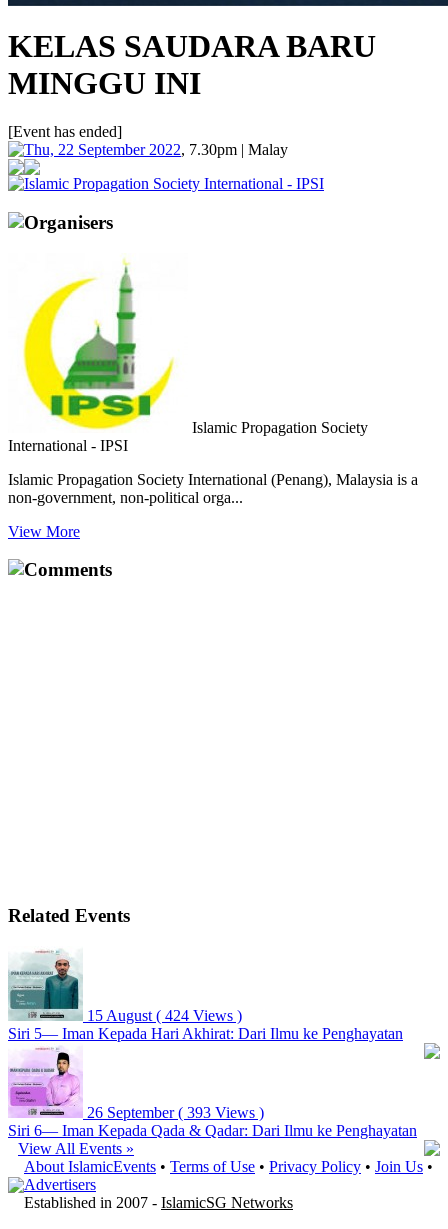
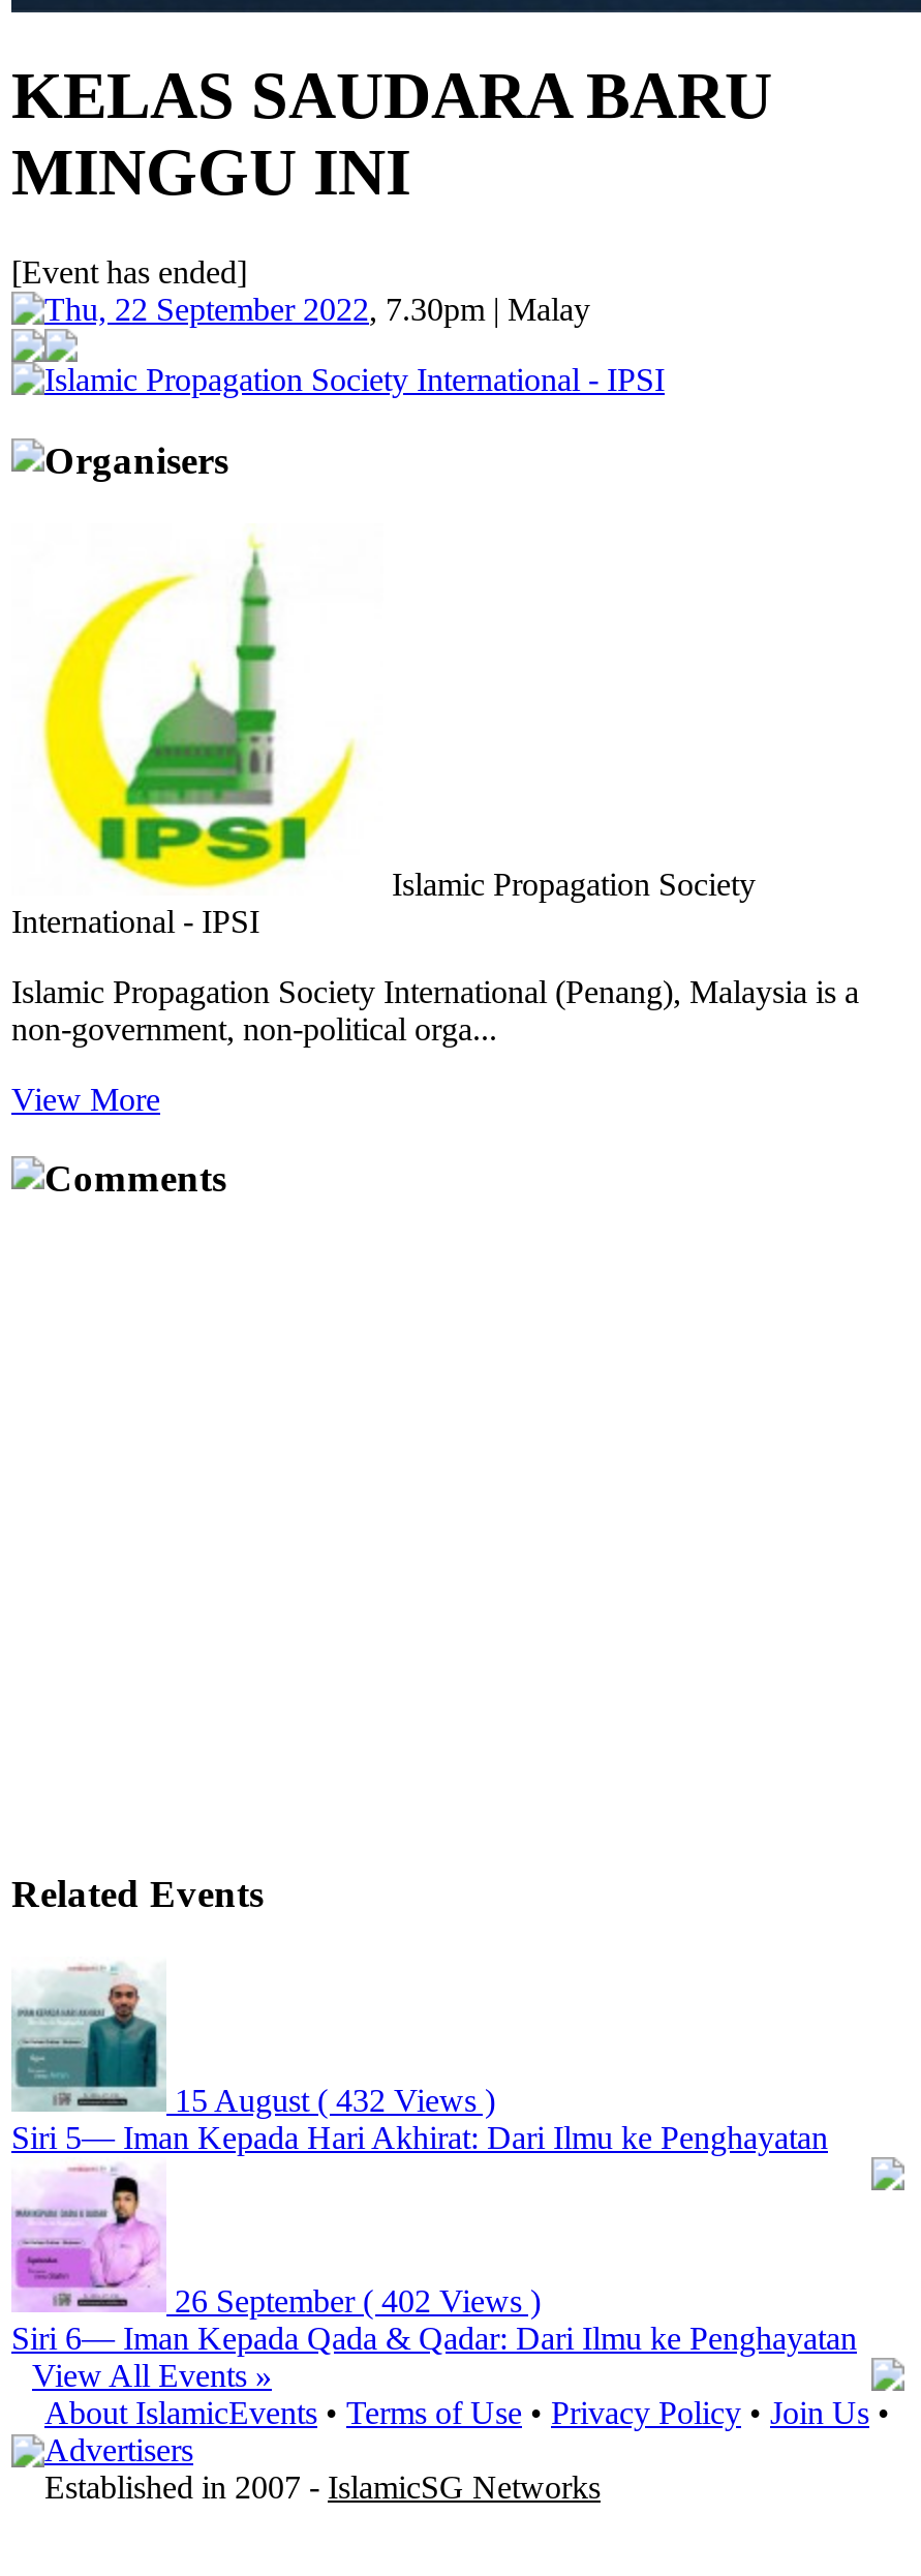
[87,1006,242,1023] 15 August ( 424 Views ) -> [175,2082,495,2117] 15 August ( 432 Views )
[87,1103,264,1120] 26 September ( 393 Views ) -> [175,2282,541,2317] 26 September ( 402 Views )

